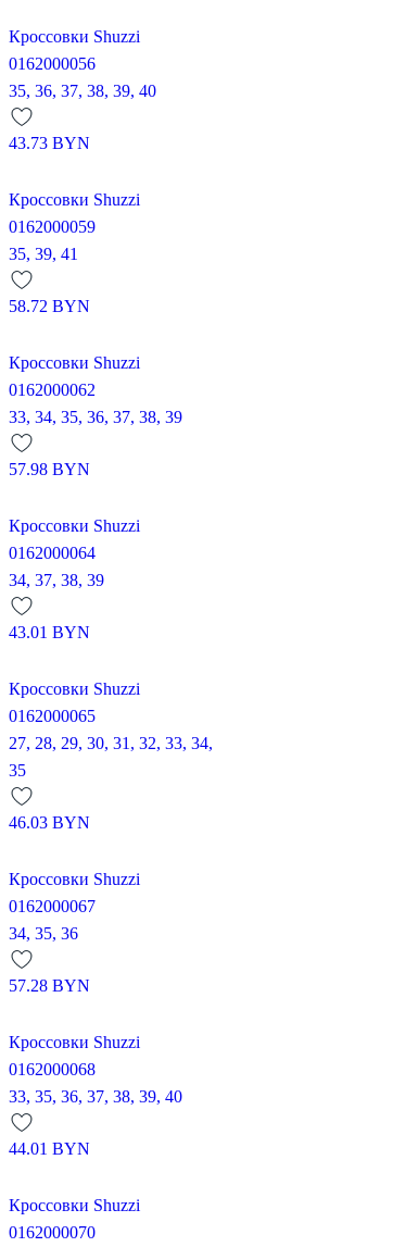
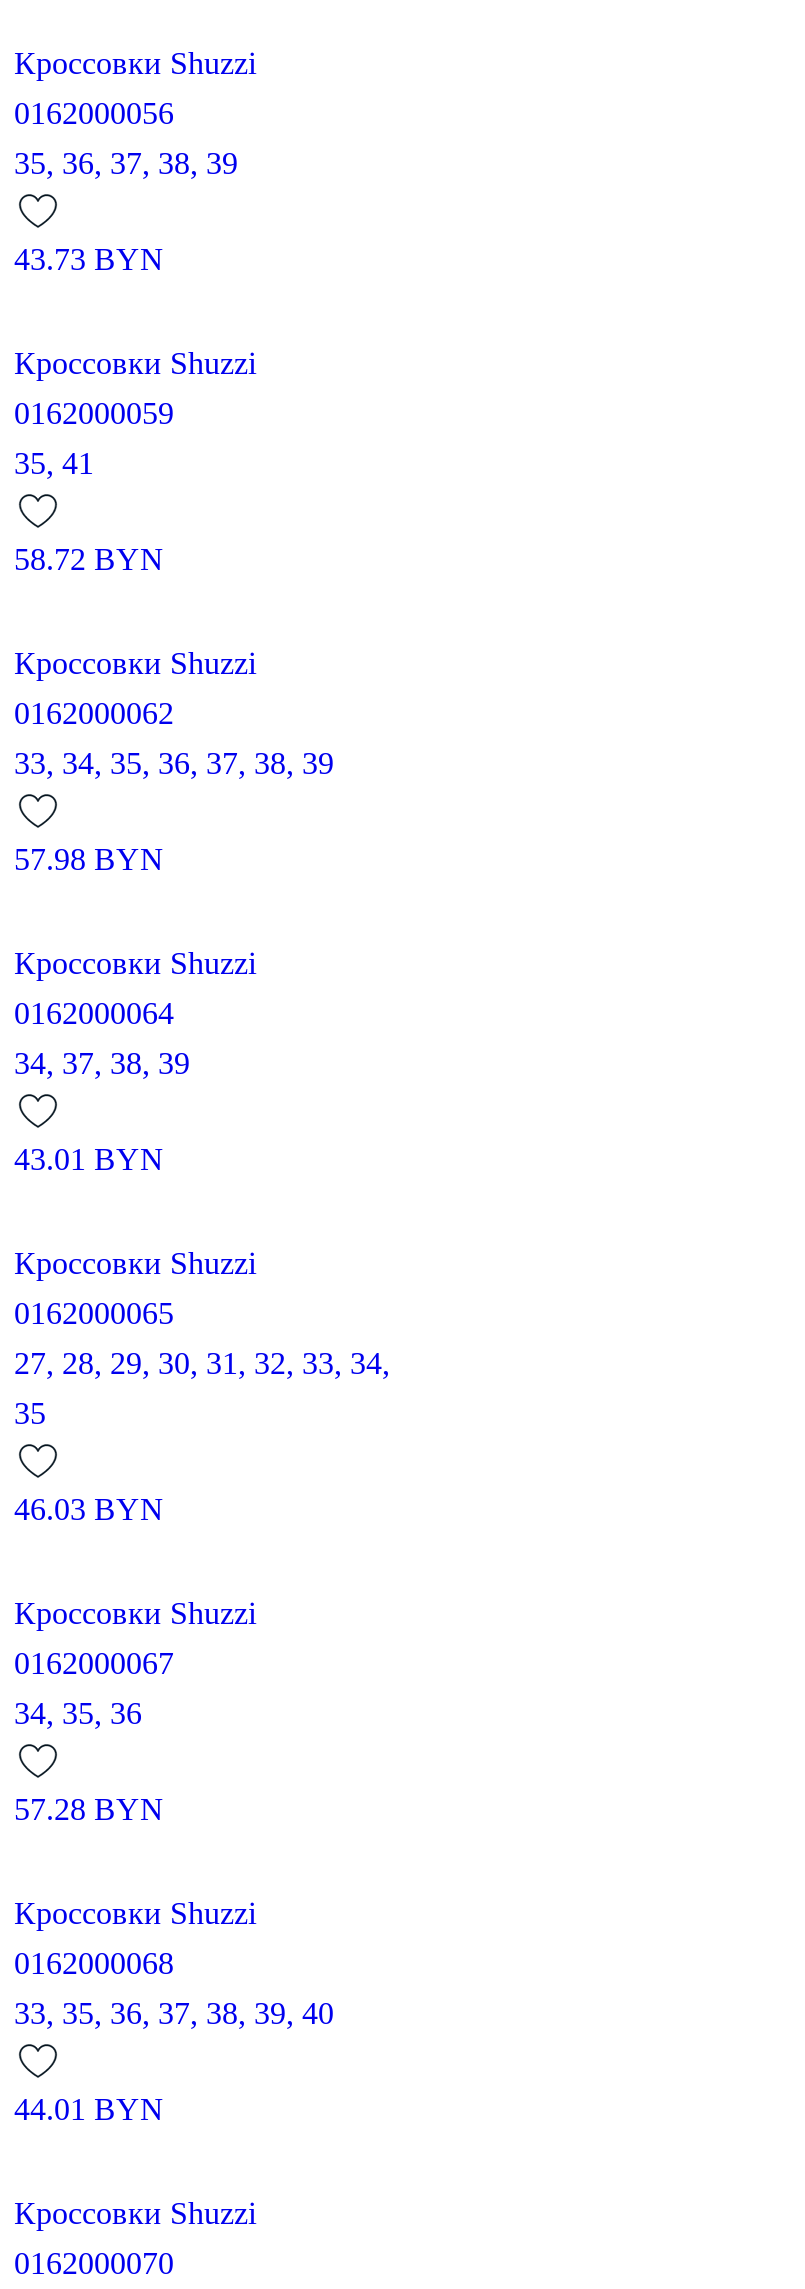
[9,82,156,100] 35, 36, 37, 38, 39, 40 -> [14,146,238,180] 35, 36, 37, 38, 39
[9,245,78,263] 35, 39, 41 -> [14,446,94,480] 35, 41

